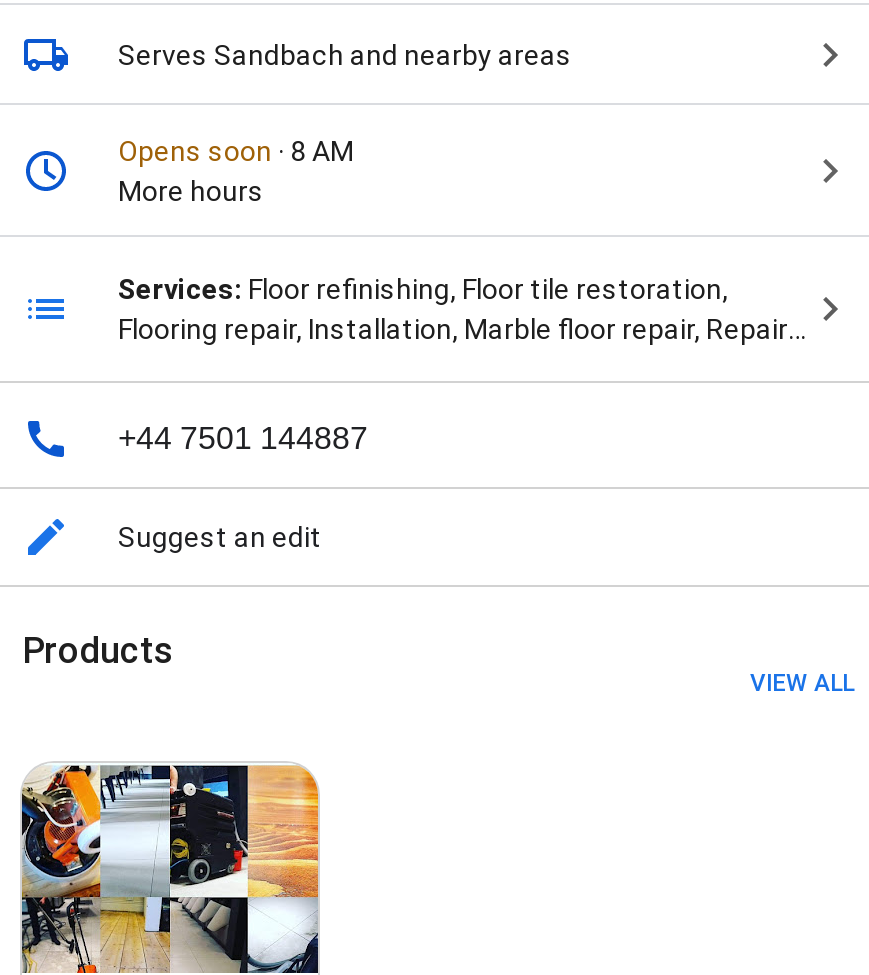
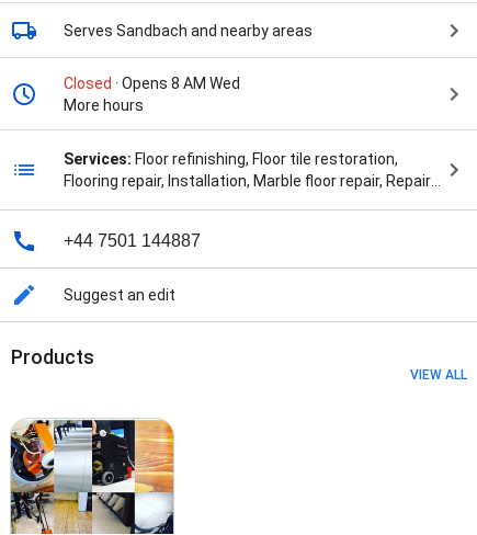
[118,135,354,167] Opens soon · 8 AM -> [64,75,240,92] Closed · Opens 8 AM Wed

